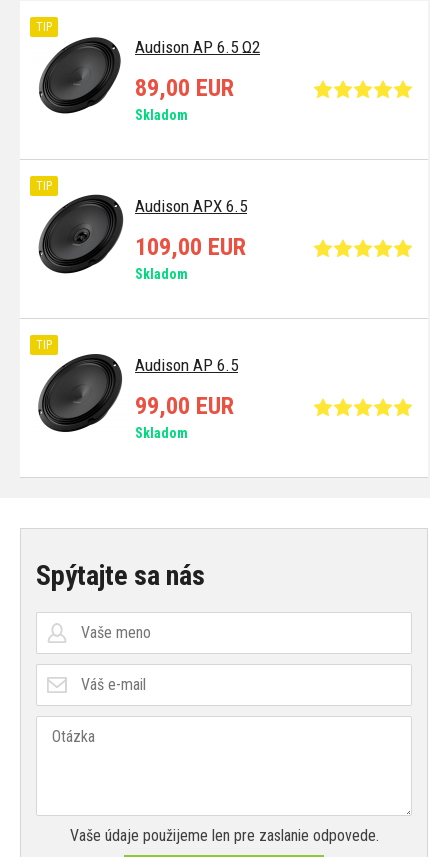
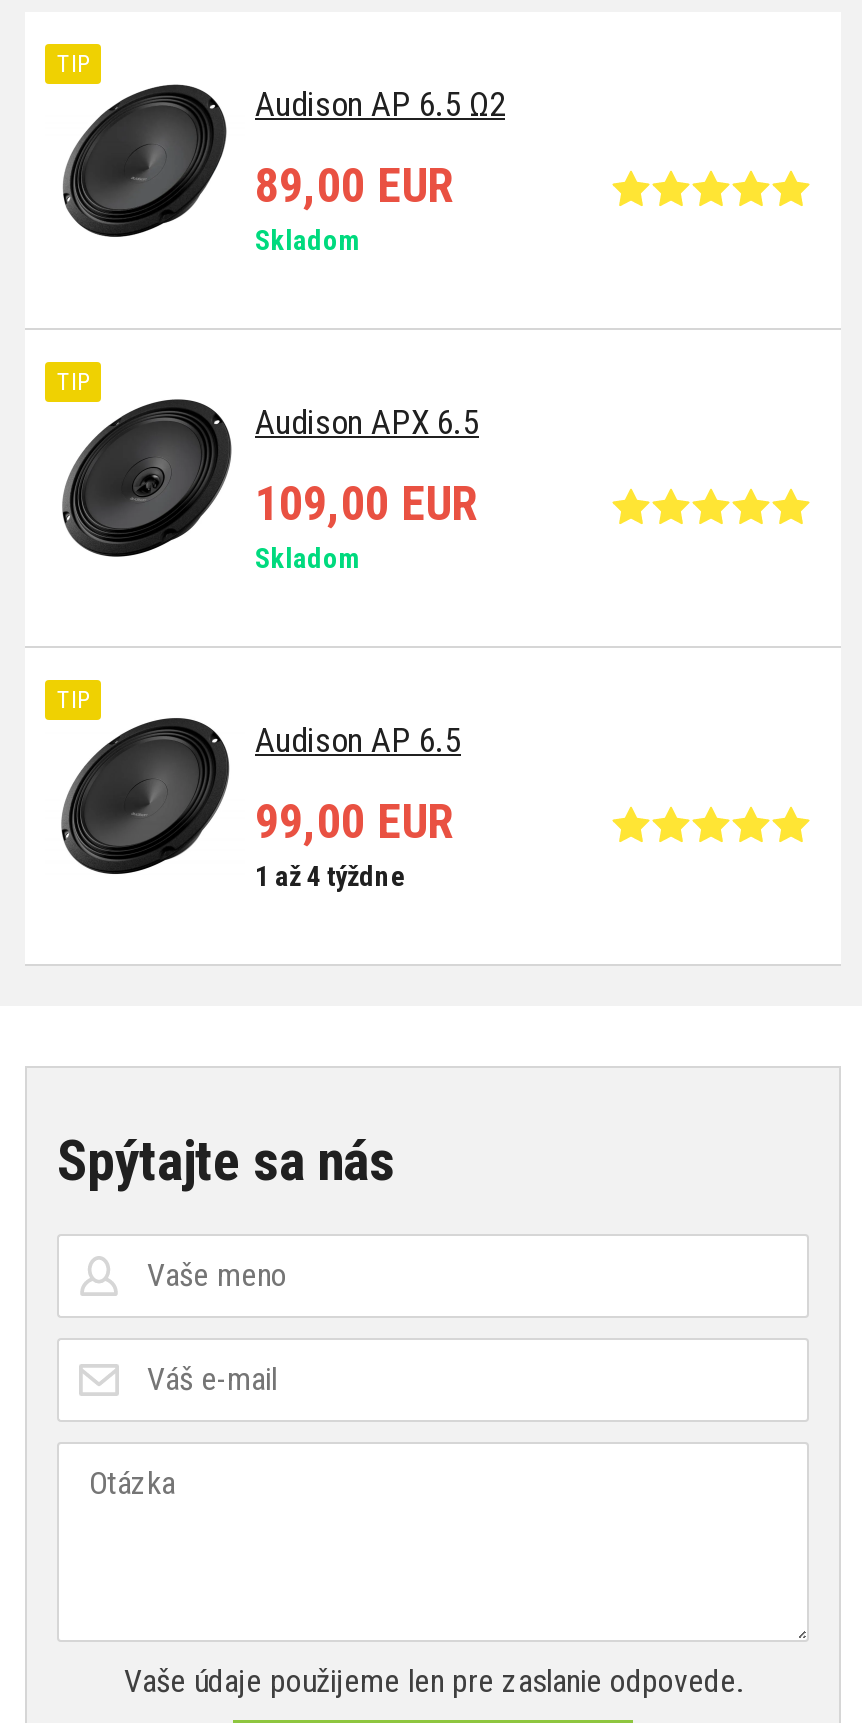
[135,425,188,441] Skladom -> [255,861,407,893] 1 až 4 týždne

